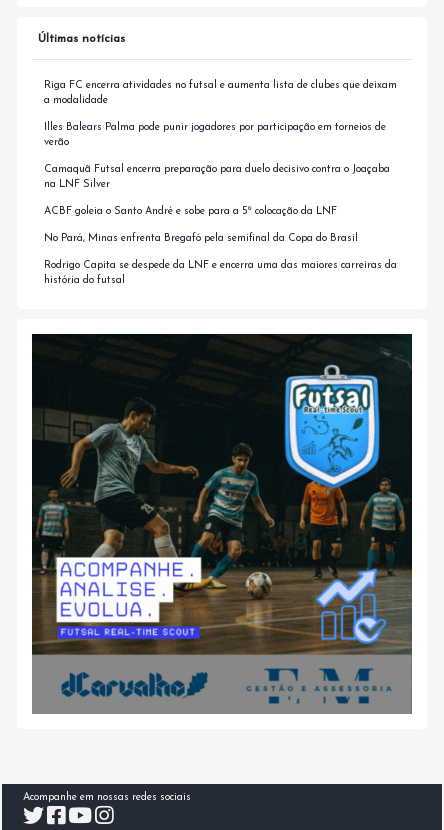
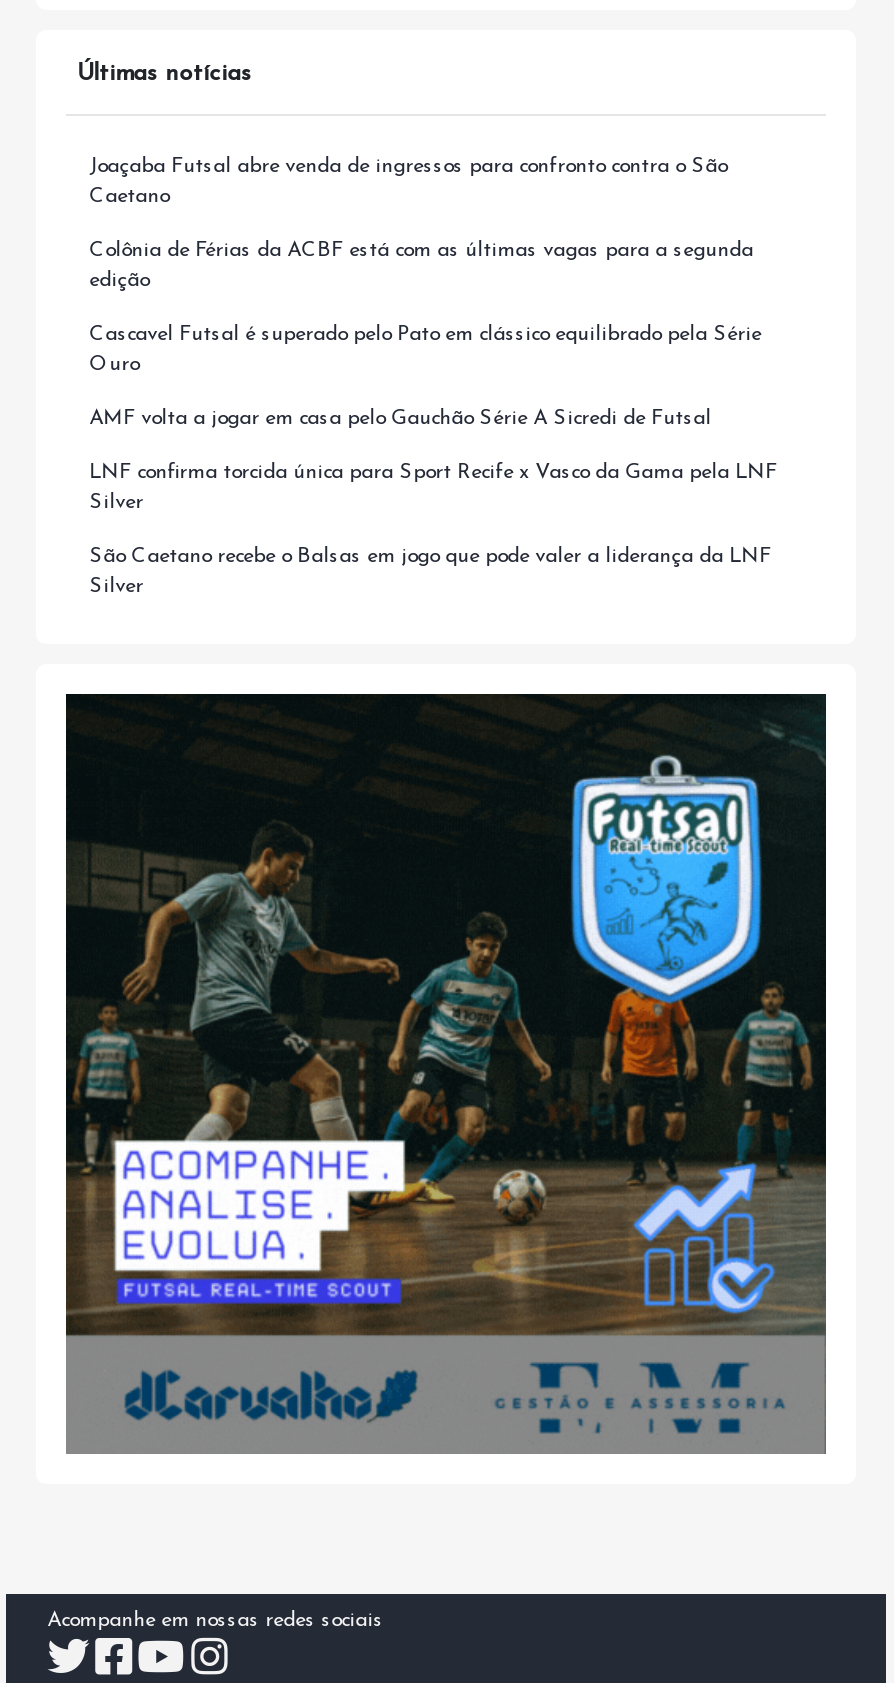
[44,80,397,106] Riga FC encerra atividades no futsal e aumenta lista de clubes que deixam | a modalidade -> [89,156,727,208] Joaçaba Futsal abre venda de ingressos para confronto contra o São | Caetano
[44,122,386,148] Illes Balears Palma pode punir jogadores por participação em torneios de | verão -> [89,240,753,292] Colônia de Férias da ACBF está com as últimas vagas para a segunda | edição
[44,164,390,190] Camaquã Futsal encerra preparação para duelo decisivo contra o Joaçaba | na LNF Silver -> [89,324,761,376] Cascavel Futsal é superado pelo Pato em clássico equilibrado pela Série | Ouro
[44,206,337,217] ACBF goleia o Santo André e sobe para a 5ª colocação da LNF -> [89,408,711,430] AMF volta a jogar em casa pelo Gauchão Série A Sicredi de Futsal
[44,233,358,244] No Pará, Minas enfrenta Bregafó pela semifinal da Copa do Brasil -> [89,462,777,514] LNF confirma torcida única para Sport Recife x Vasco da Gama pela LNF | Silver
[44,260,397,286] Rodrigo Capita se despede da LNF e encerra uma das maiores carreiras da | história do futsal -> [89,546,771,598] São Caetano recebe o Balsas em jogo que pode valer a liderança da LNF | Silver

